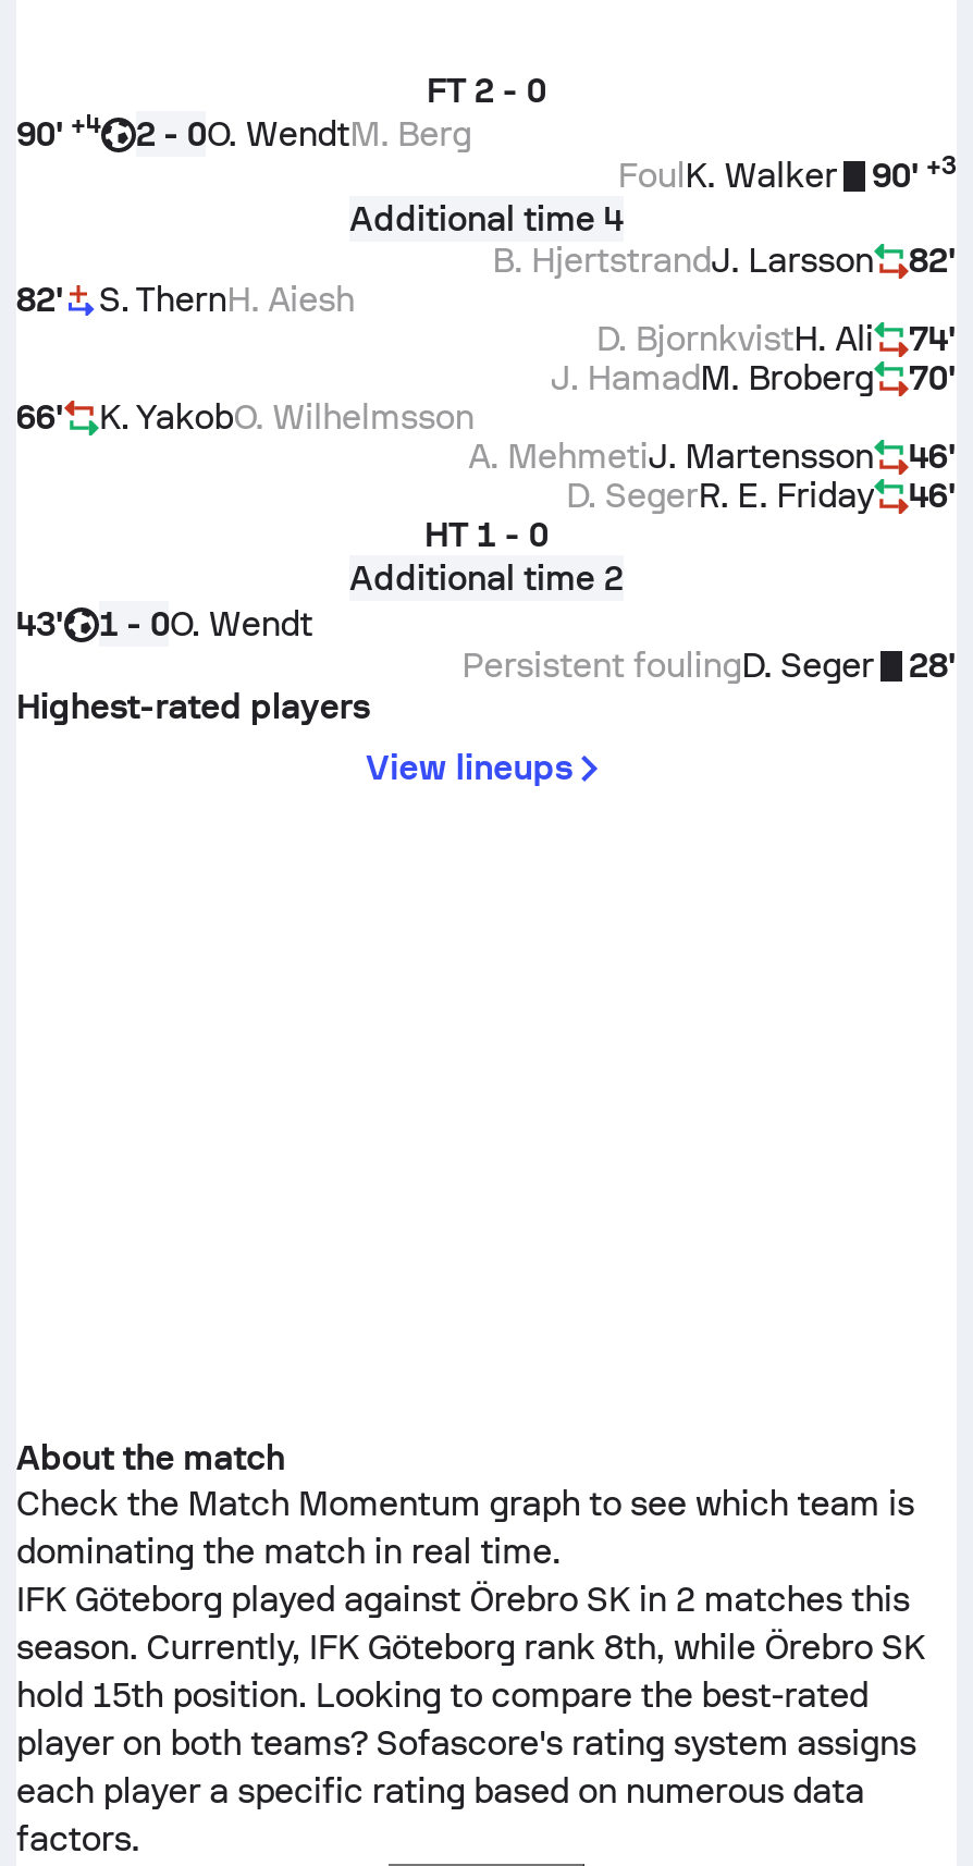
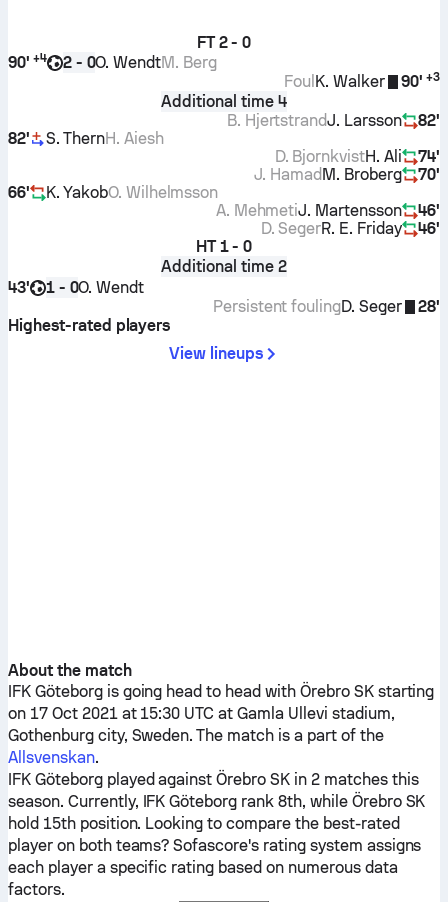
[16,1483,914,1572] Check the Match Momentum graph to see which team is | dominating the match in real time. -> [8,682,434,767] IFK Göteborg is going head to head with Örebro SK starting | on 17 Oct 2021 at 15:30 UTC at Gamla Ullevi stadium, | Gothenburg city, Sweden. The match is a part of the | Allsvenskan.

